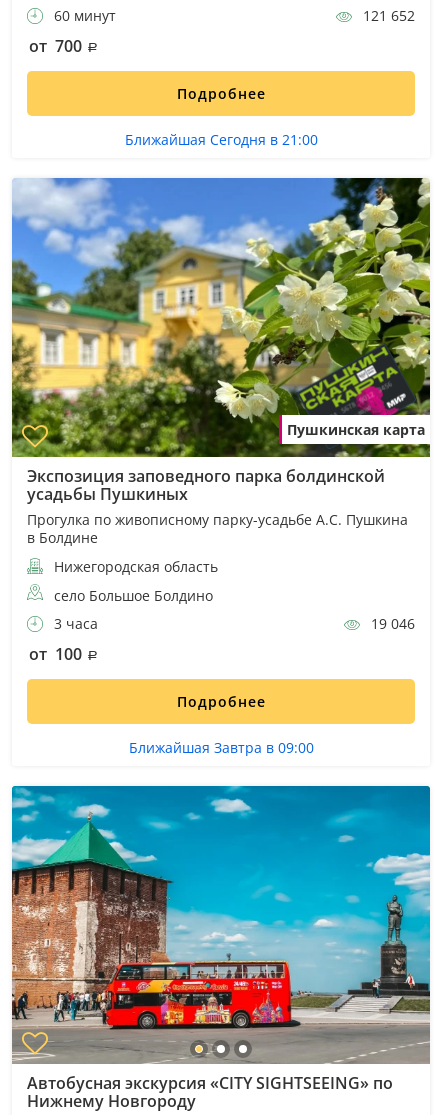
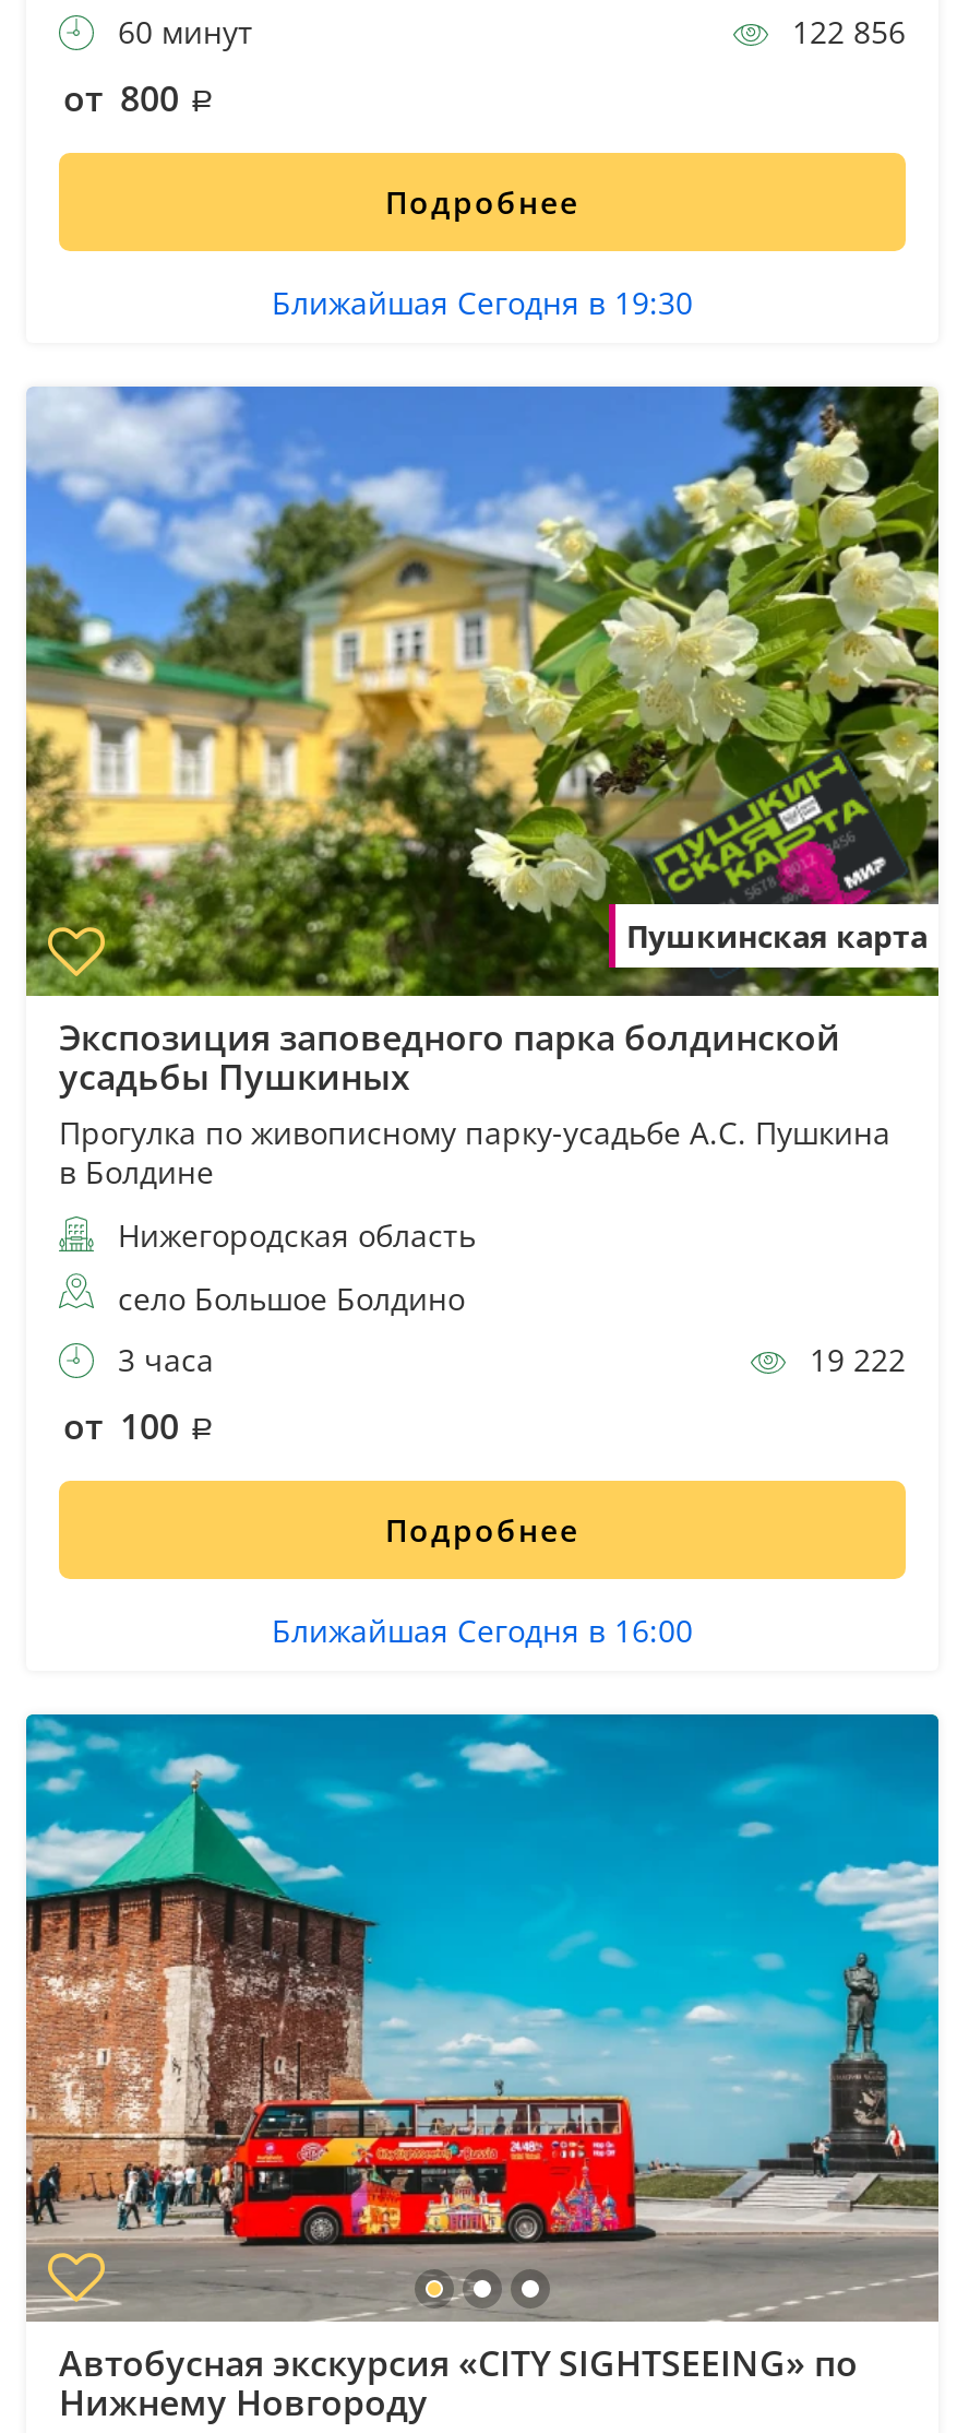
[359,6,415,25] 121 652 -> [783,11,906,52] 122 856
[29,35,86,57] от 700 -> [63,74,188,122] от 800
[124,130,317,149] Ближайшая Сегодня в 21:00 -> [272,282,693,323] Ближайшая Сегодня в 19:30
[367,614,415,633] 19 046 -> [801,1338,906,1379] 19 222
[128,738,313,757] Ближайшая Завтра в 09:00 -> [272,1609,693,1650] Ближайшая Сегодня в 16:00

